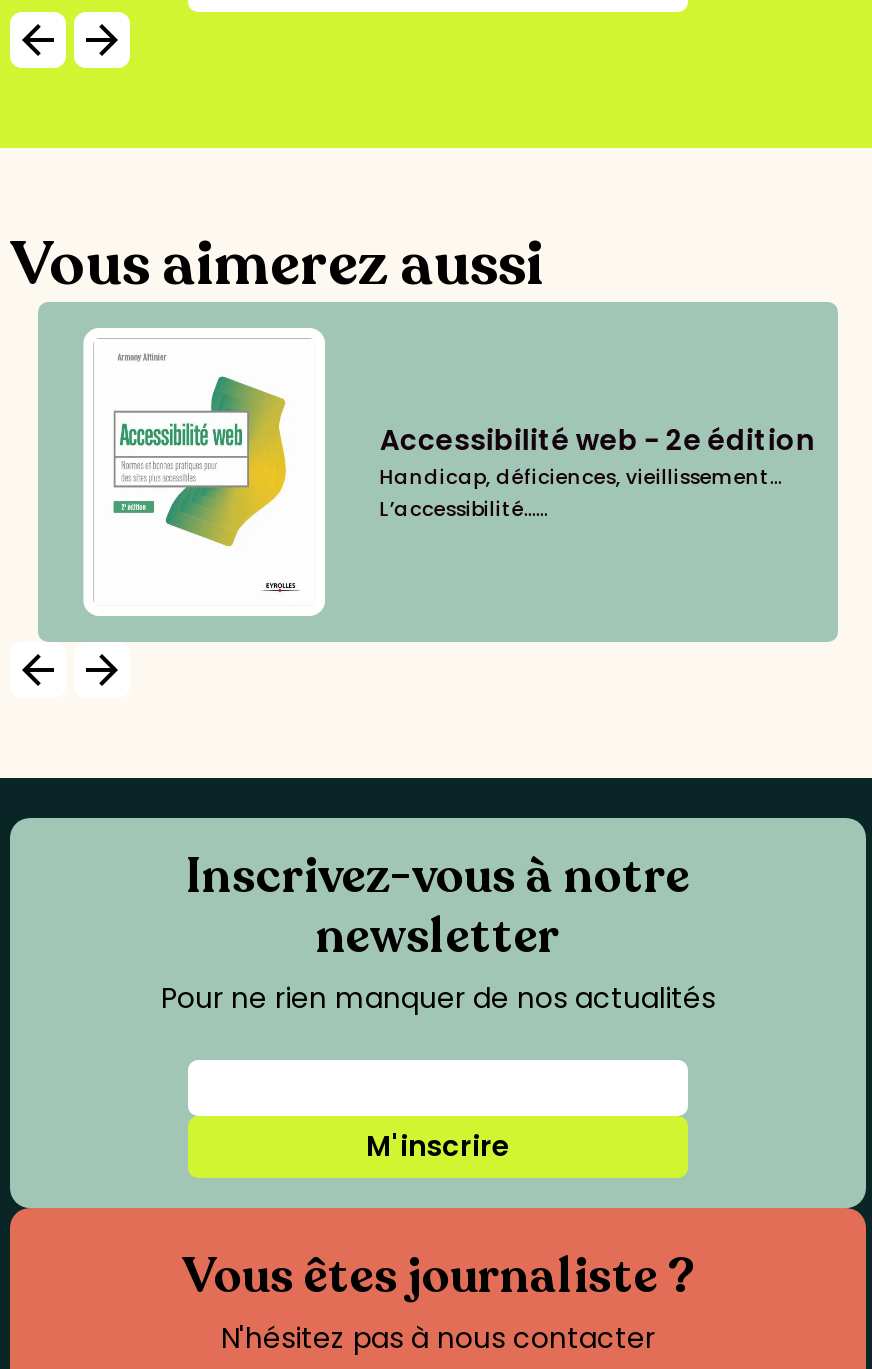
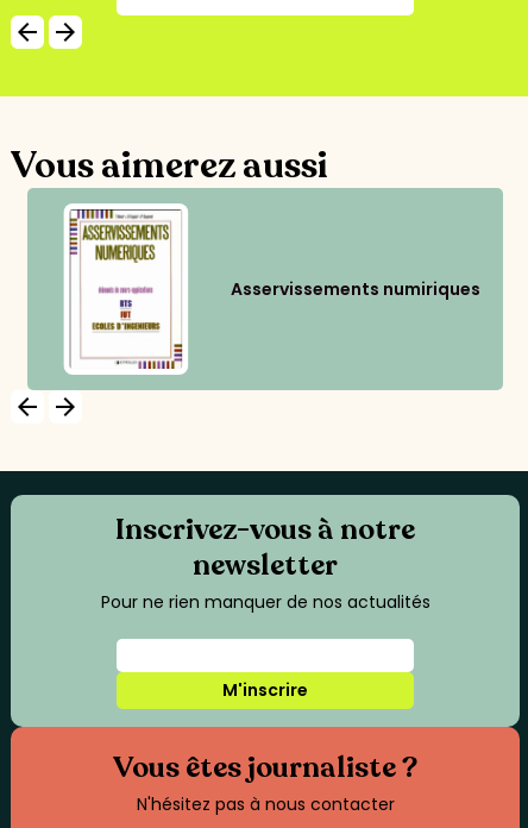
[82,328,814,616] [image] | Accessibilité web - 2e édition | Handicap, déficiences, vieillissement… | L’accessibilité...... -> [55,205,480,374] [image] | Asservissements numiriques

